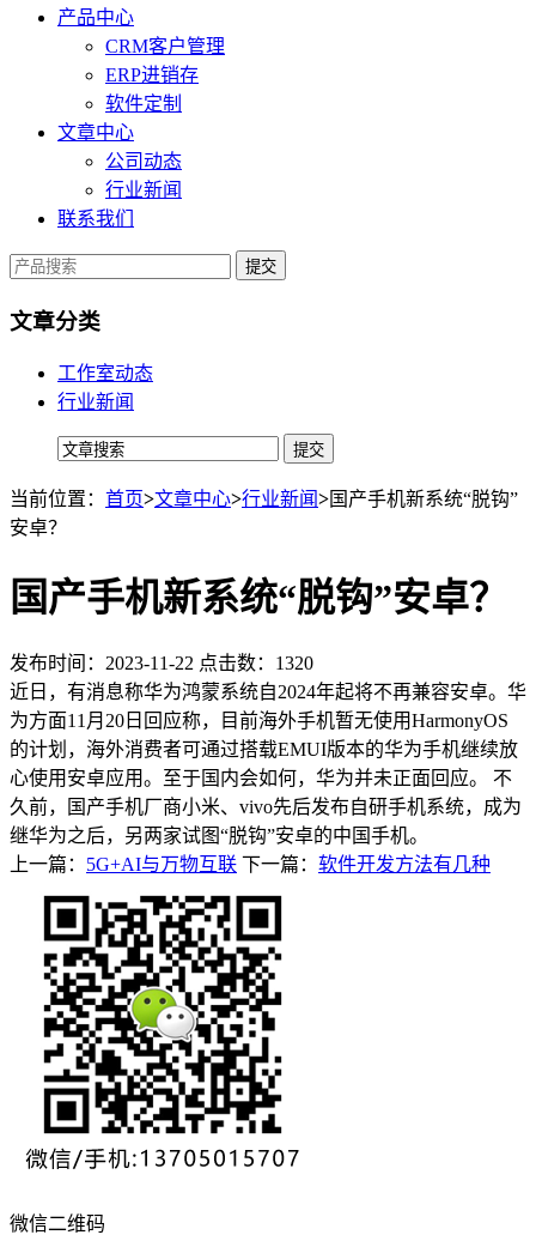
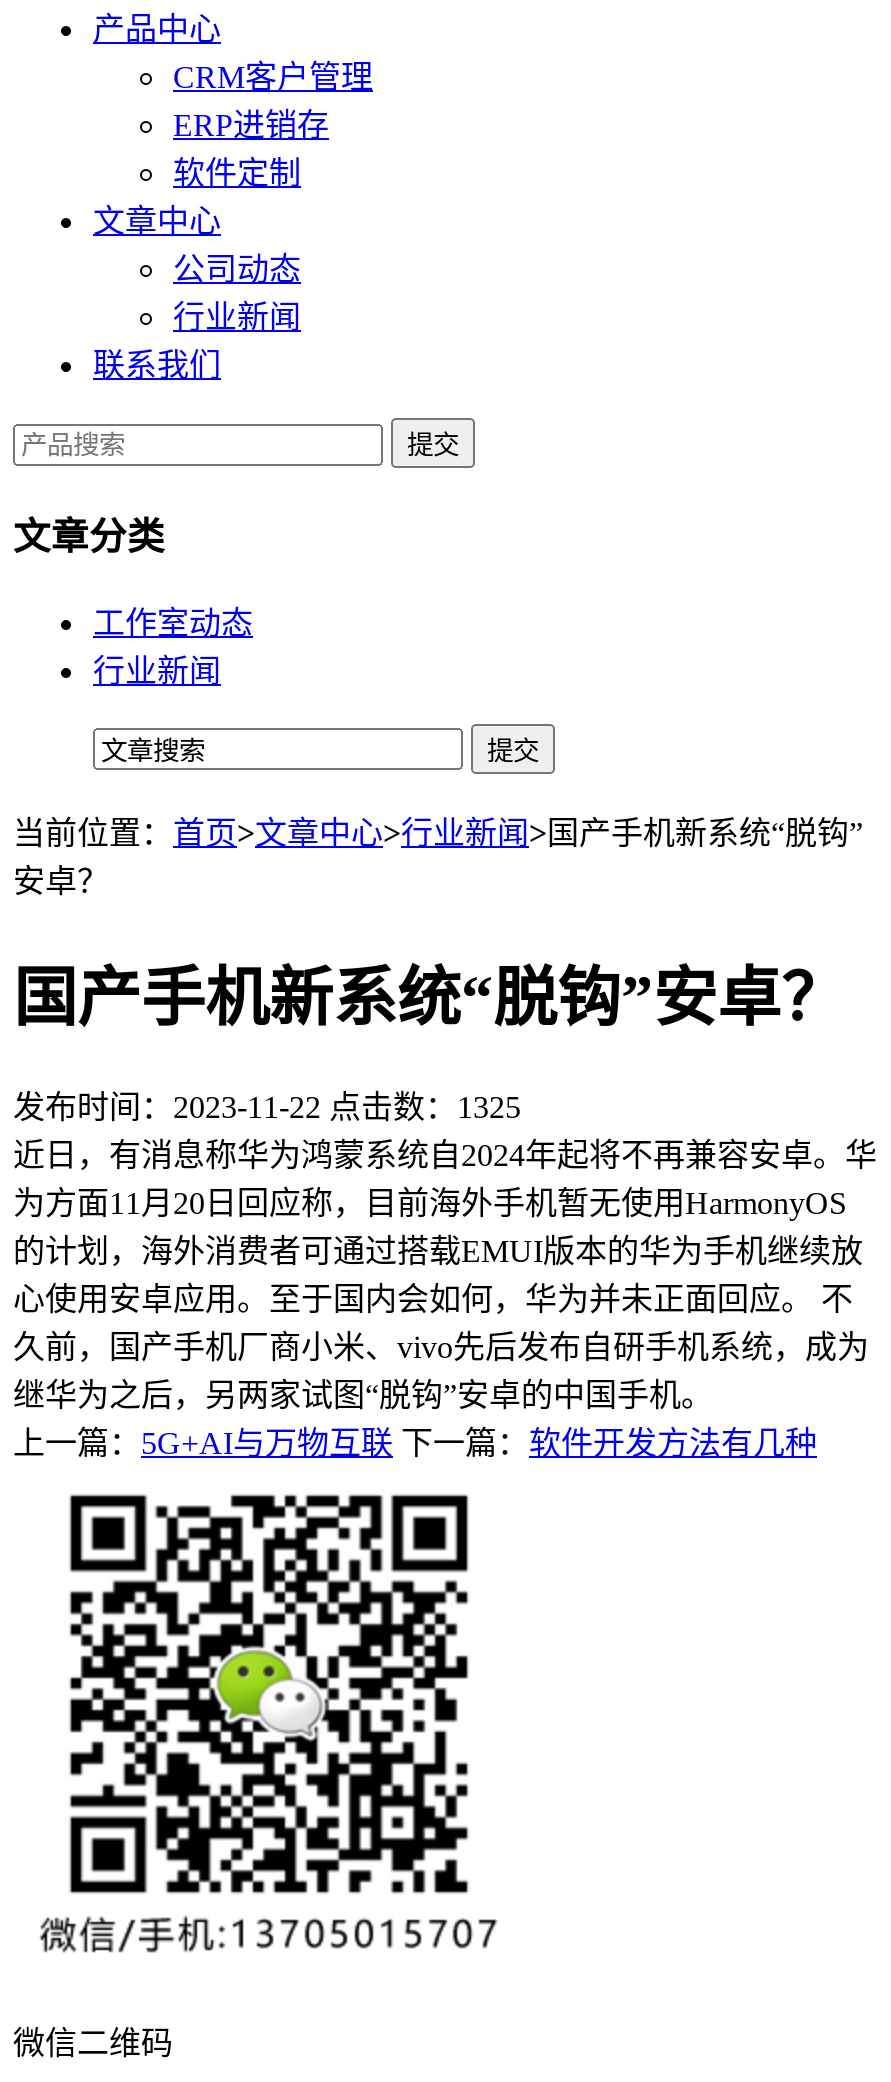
[10,653,313,674] 发布时间：2023-11-22 点击数：1320 -> [13,1091,521,1125] 发布时间：2023-11-22 点击数：1325

